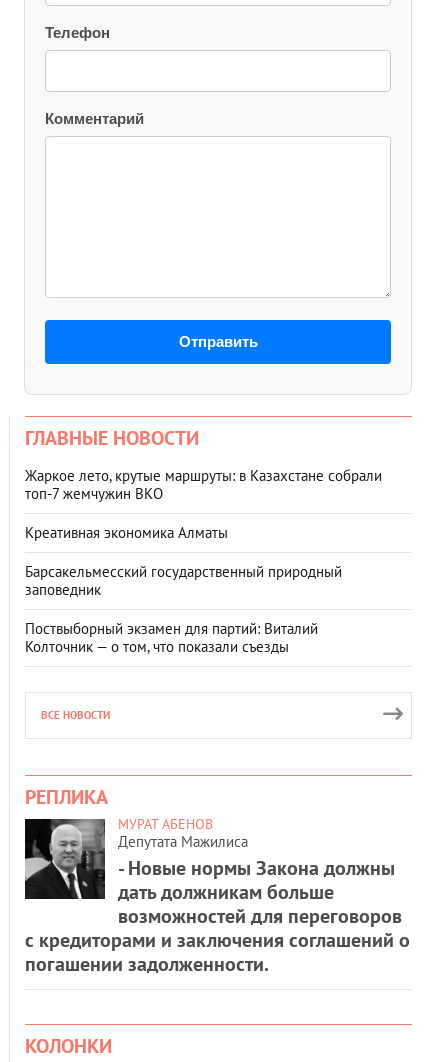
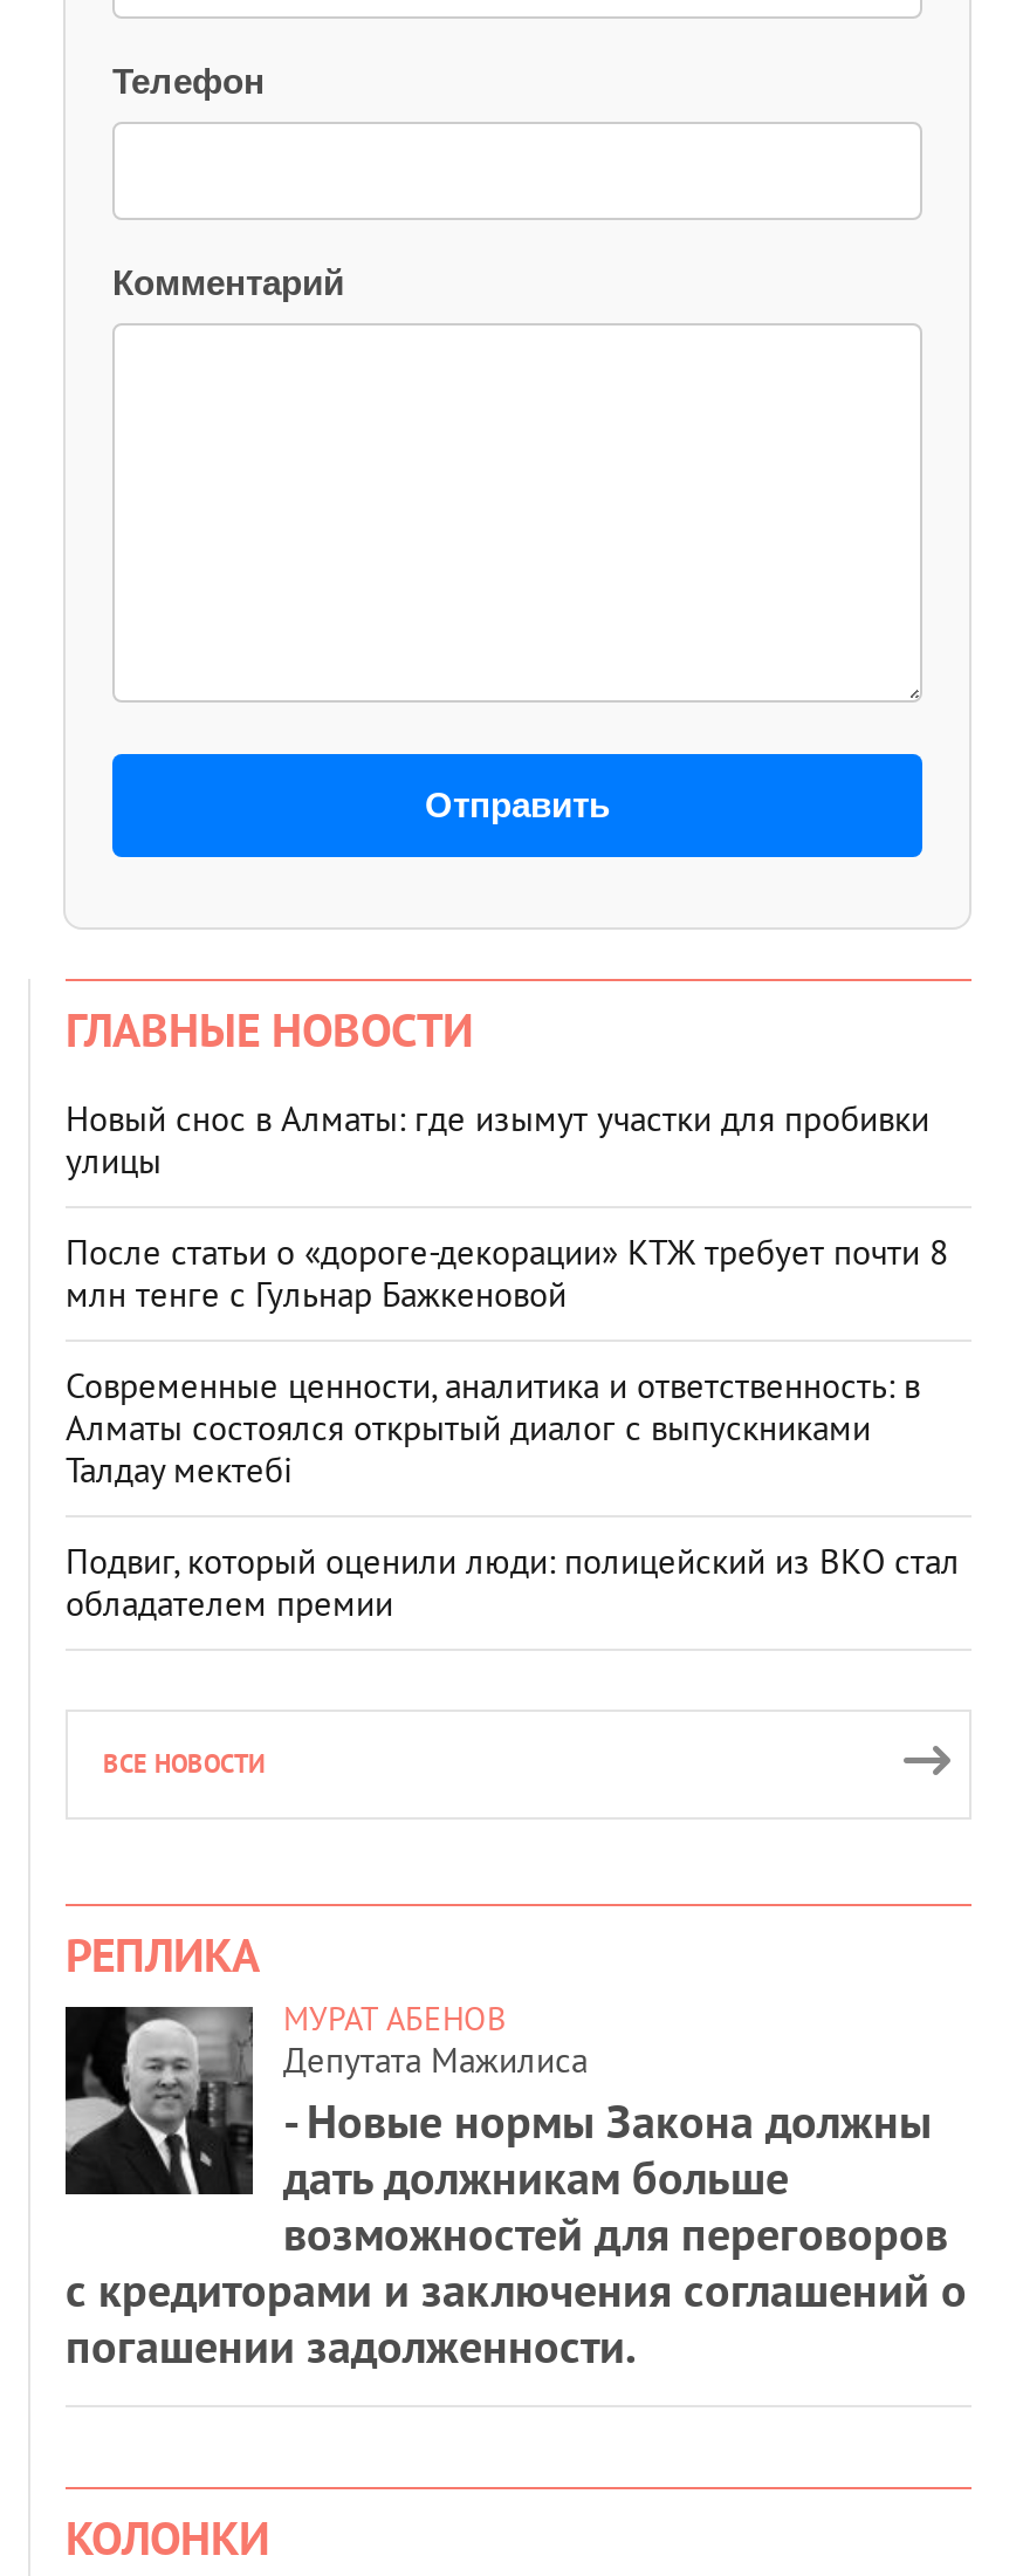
[25,466,382,503] Жаркое лето, крутые маршруты: в Казахстане собрали | топ‑7 жемчужин ВКО -> [66,1096,929,1182] Новый снос в Алматы: где изымут участки для пробивки | улицы
[25,523,228,542] Креативная экономика Алматы -> [66,1229,948,1316] После статьи о «дороге-декорации» КТЖ требует почти 8 | млн тенге с Гульнар Бажкеновой
[25,562,342,599] Барсакельмесский государственный природный | заповедник -> [66,1362,920,1491] Современные ценности, аналитика и ответственность: в | Алматы состоялся открытый диалог с выпускниками | Талдау мектебі
[25,619,318,656] Поствыборный экзамен для партий: Виталий | Колточник — о том, что показали съезды -> [66,1538,960,1625] Подвиг, который оценили люди: полицейский из ВКО стал | обладателем премии

